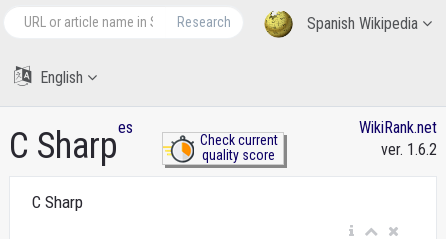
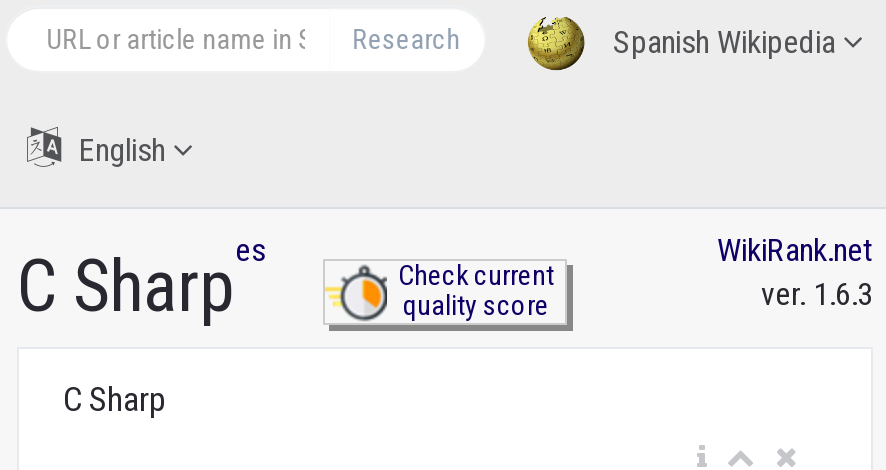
[381,140,437,159] ver. 1.6.2 -> [761,275,873,313] ver. 1.6.3

